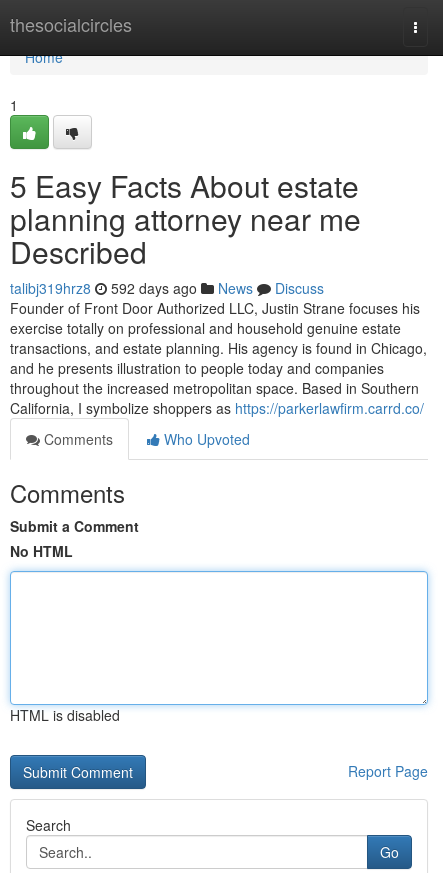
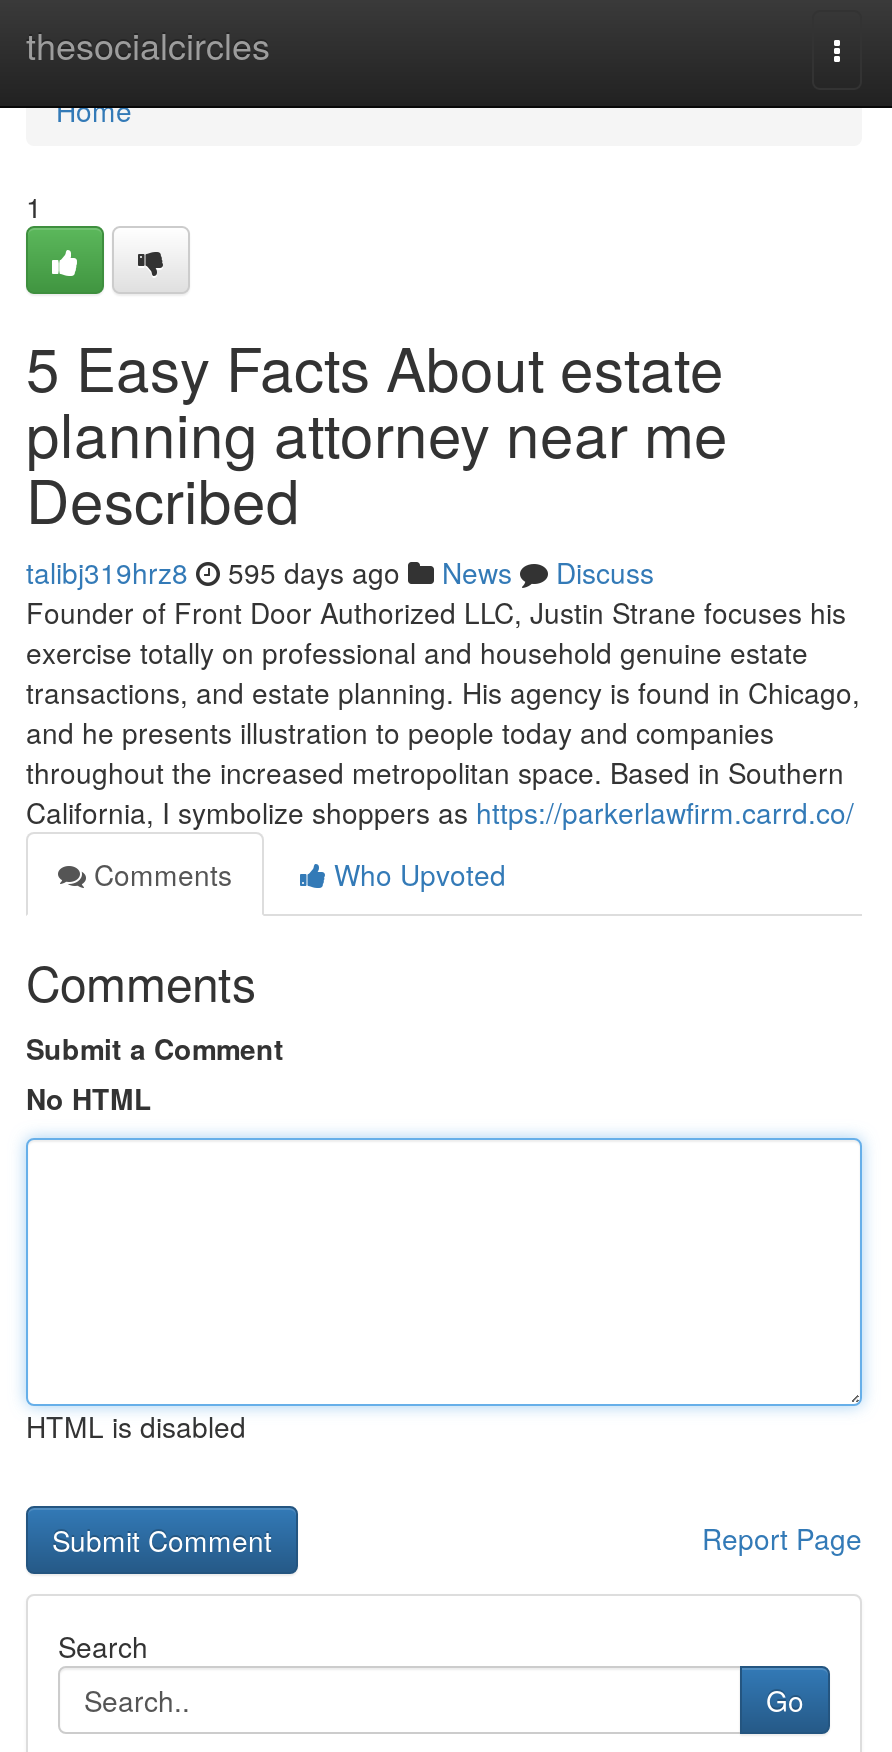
[10,278,324,298] talibj319hrz8 592 days ago News Discuss -> [26,552,654,592] talibj319hrz8 595 days ago News Discuss

